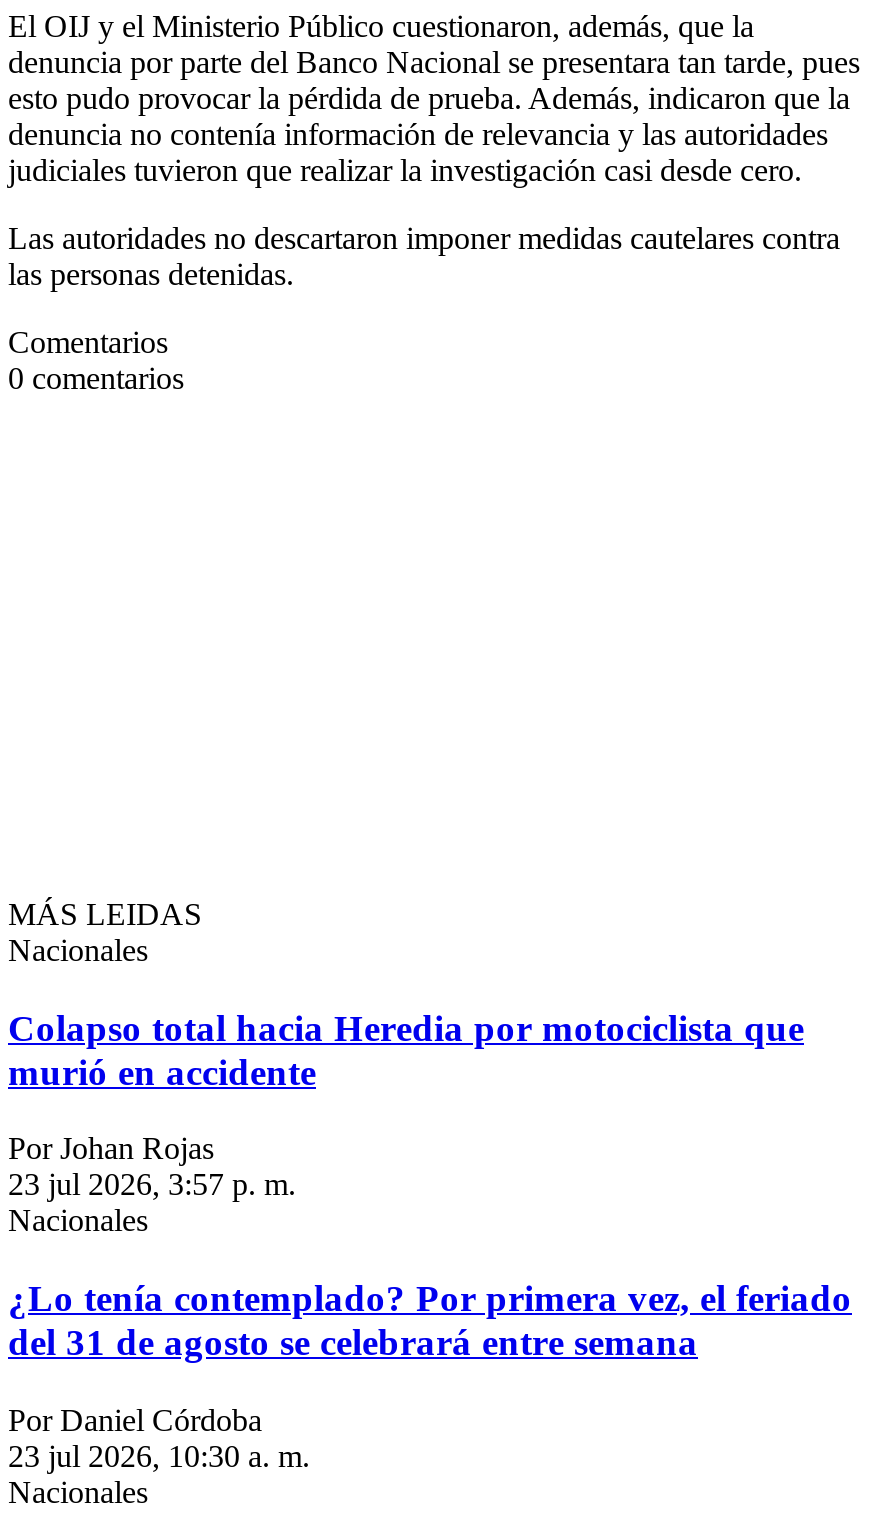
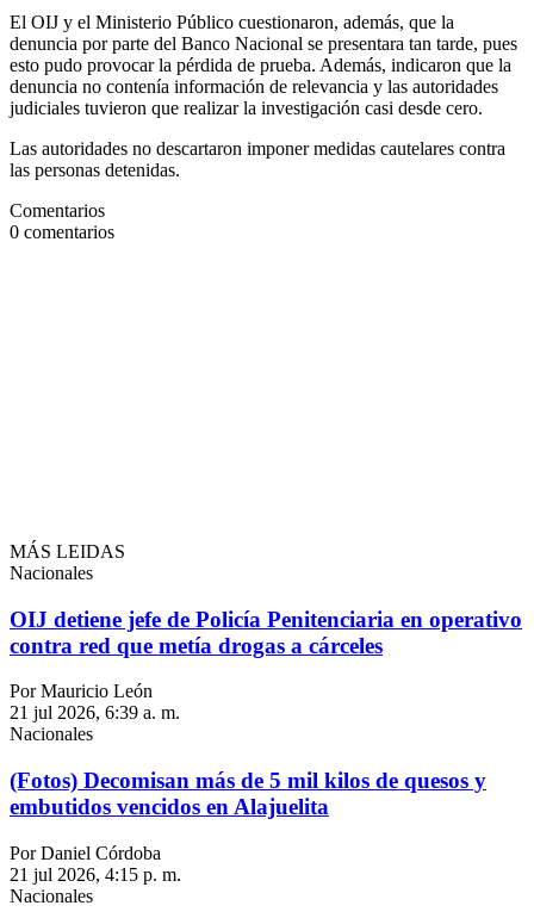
[8,1006,804,1092] Colapso total hacia Heredia por motociclista que | murió en accidente -> [10,606,522,658] OIJ detiene jefe de Policía Penitenciaria en operativo | contra red que metía drogas a cárceles
[8,1131,296,1201] Por Johan Rojas | 23 jul 2026, 3:57 p. m. -> [10,681,180,723] Por Mauricio León | 21 jul 2026, 6:39 a. m.
[8,1277,852,1363] ¿Lo tenía contemplado? Por primera vez, el feriado | del 31 de agosto se celebrará entre semana -> [10,768,486,819] (Fotos) Decomisan más de 5 mil kilos de quesos y | embutidos vencidos en Alajuelita
[8,1438,310,1472] 23 jul 2026, 10:30 a. m. -> [10,864,181,884] 21 jul 2026, 4:15 p. m.

